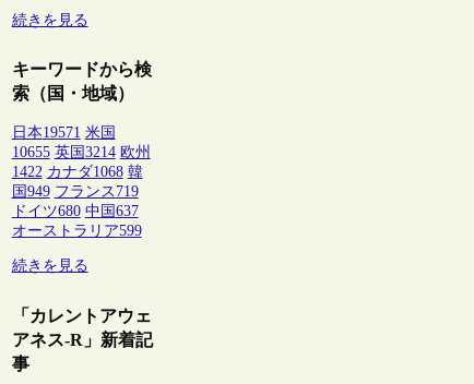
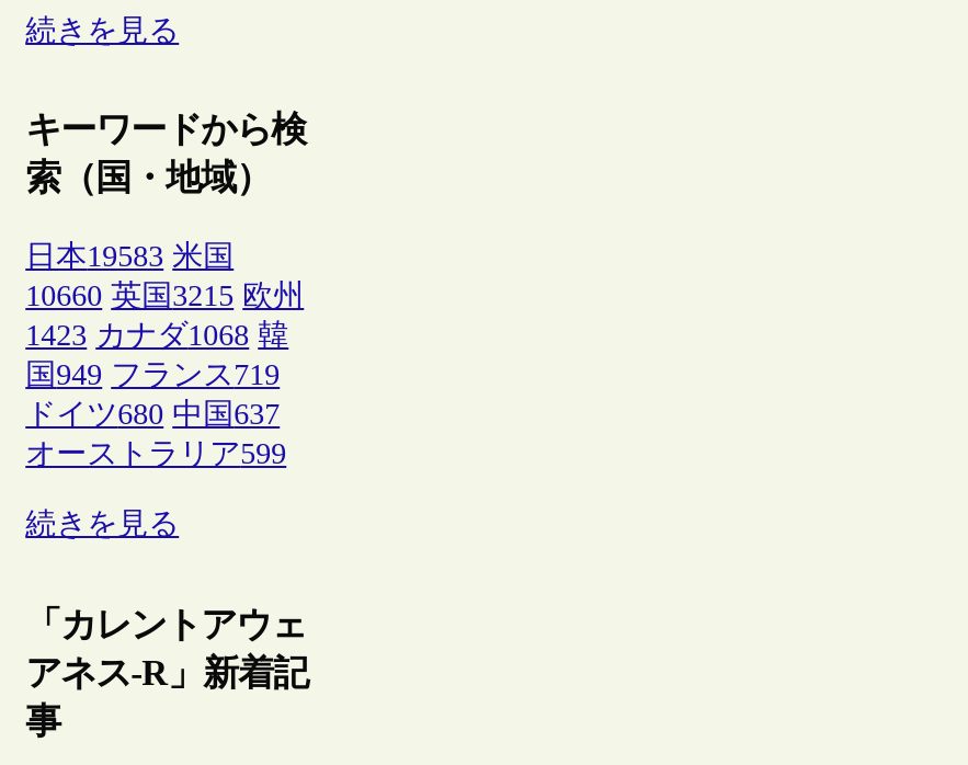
[12,125,115,141] 日本19571 米国 -> [25,241,234,274] 日本19583 米国
[12,144,150,161] 10655 英国3214 欧州 -> [25,280,304,313] 10660 英国3215 欧州
[12,164,143,180] 1422 カナダ1068 韓 -> [25,320,289,353] 1423 カナダ1068 韓

